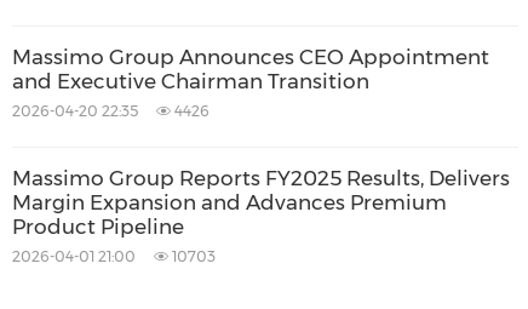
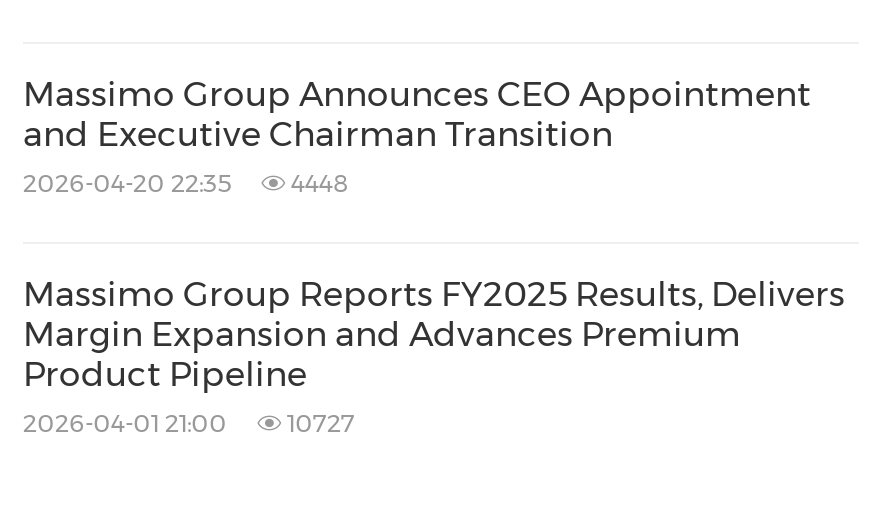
[12,102,210,120] 2026-04-20 22:35 4426 -> [23,168,349,198] 2026-04-20 22:35 4448
[12,247,216,265] 2026-04-01 21:00 10703 -> [23,408,355,438] 2026-04-01 21:00 10727

